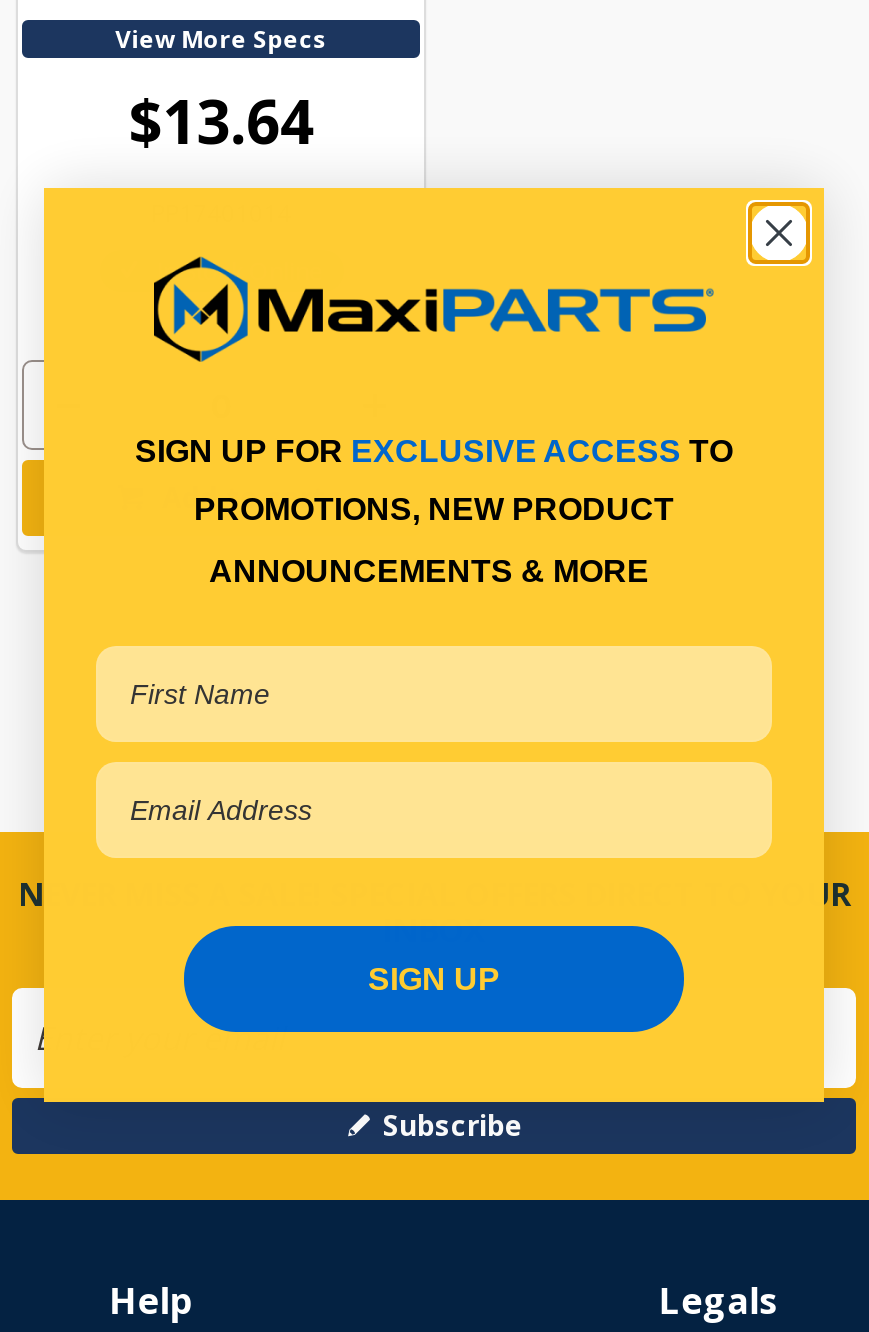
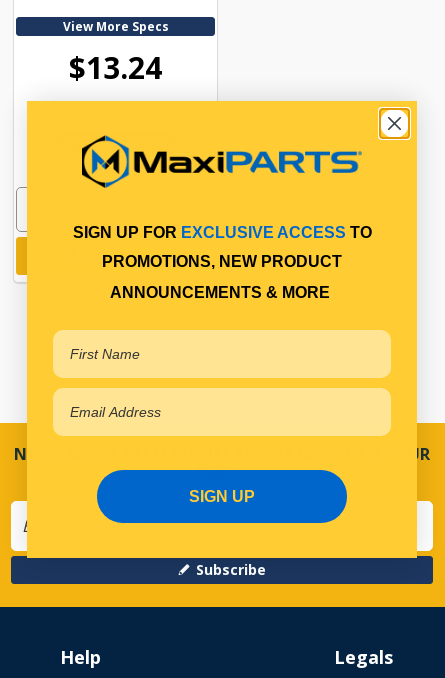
[128,81,314,163] $13.64 -> [69,47,162,88] $13.24

